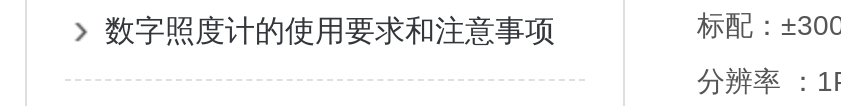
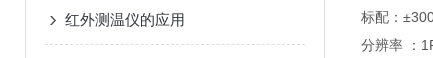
[105,13,555,47] 数字照度计的使用要求和注意事项 -> [65,11,185,28] 红外测温仪的应用

